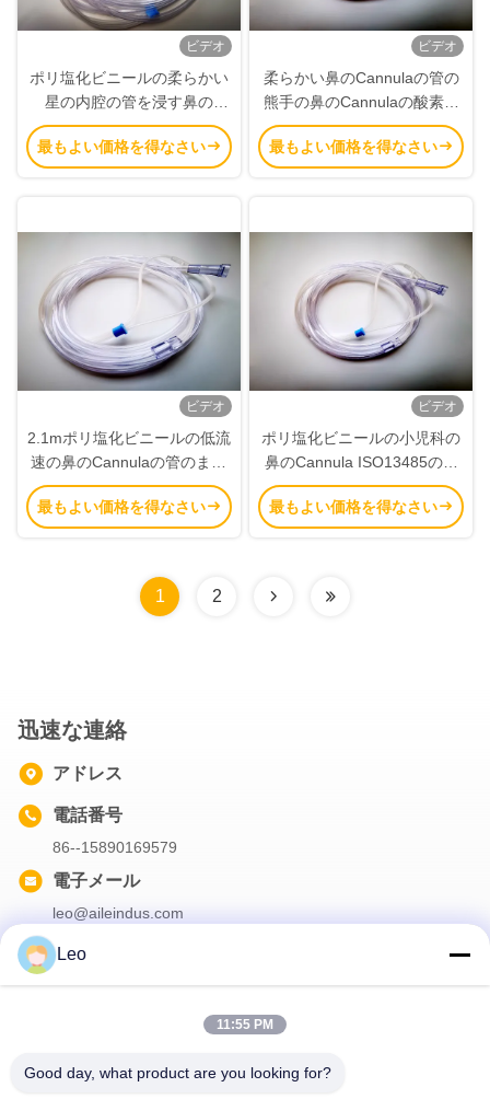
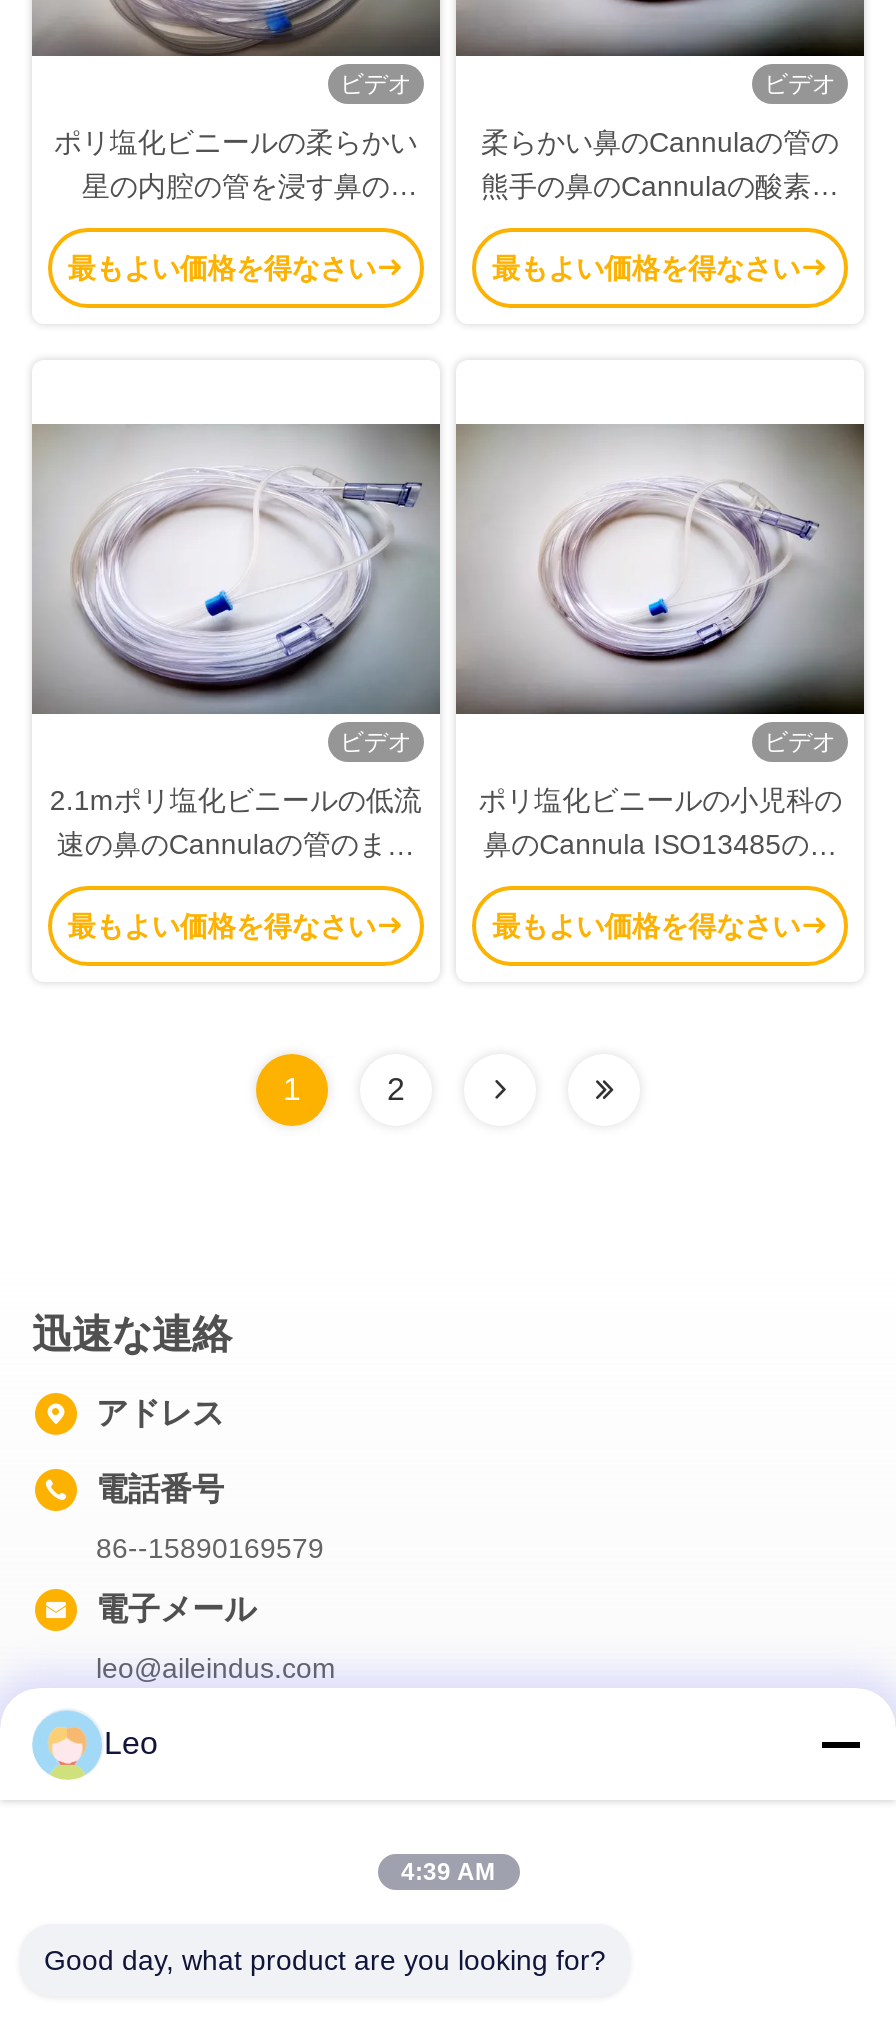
[217,1017,273,1032] 11:55 PM -> [401,1858,495,1886] 4:39 AM

